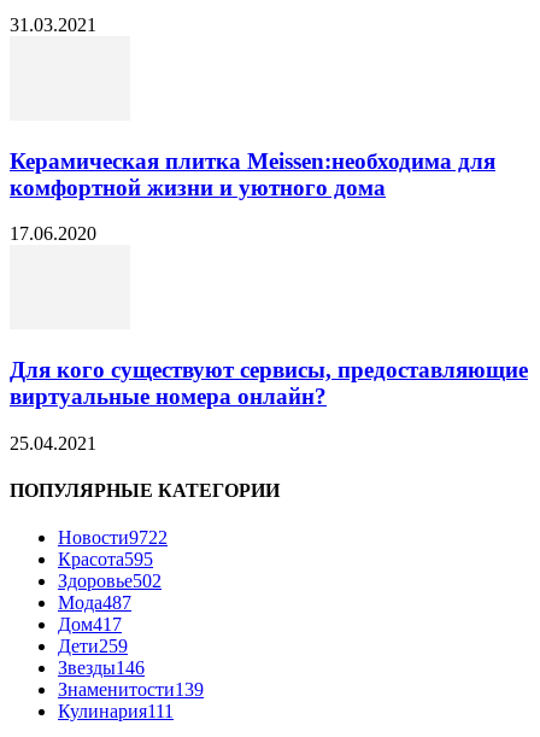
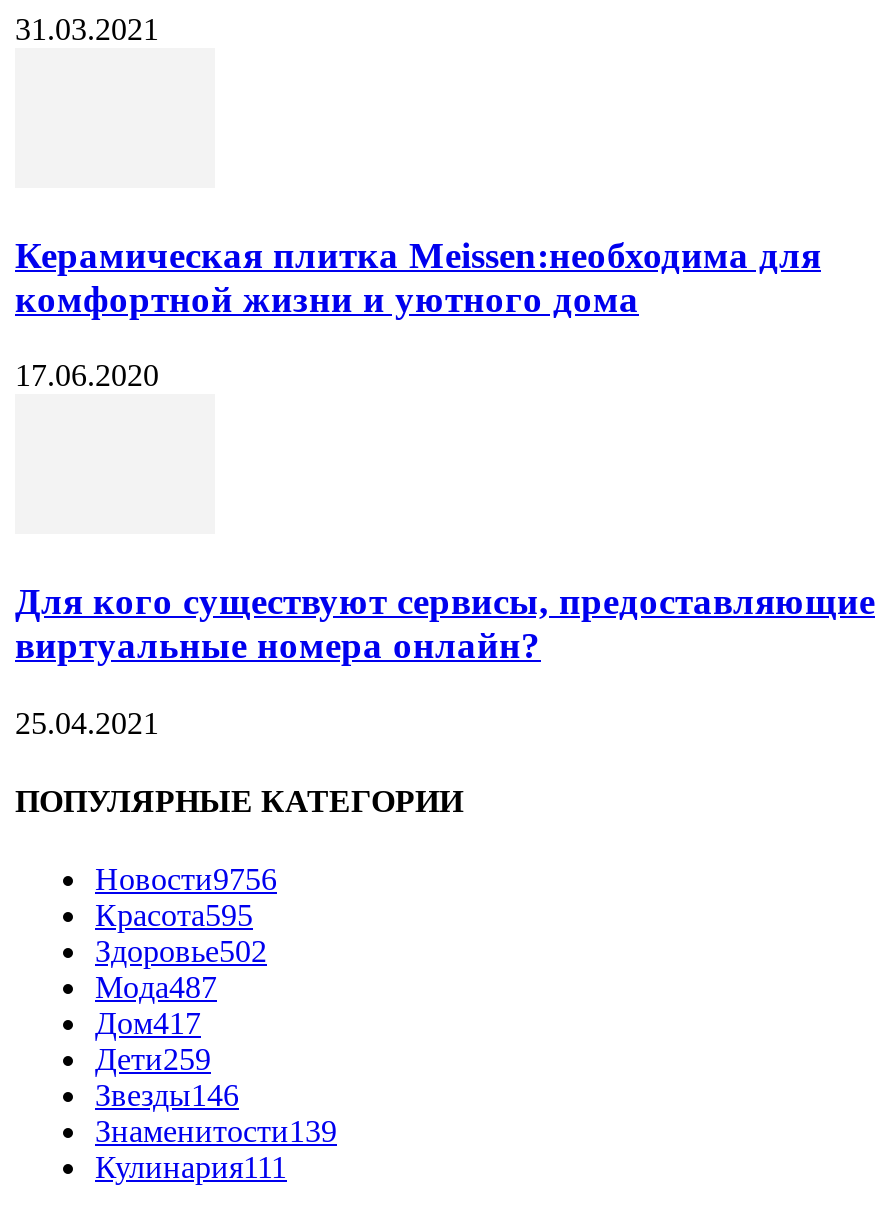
[58,527,168,548] Новости9722 -> [95,862,277,896] Новости9756

